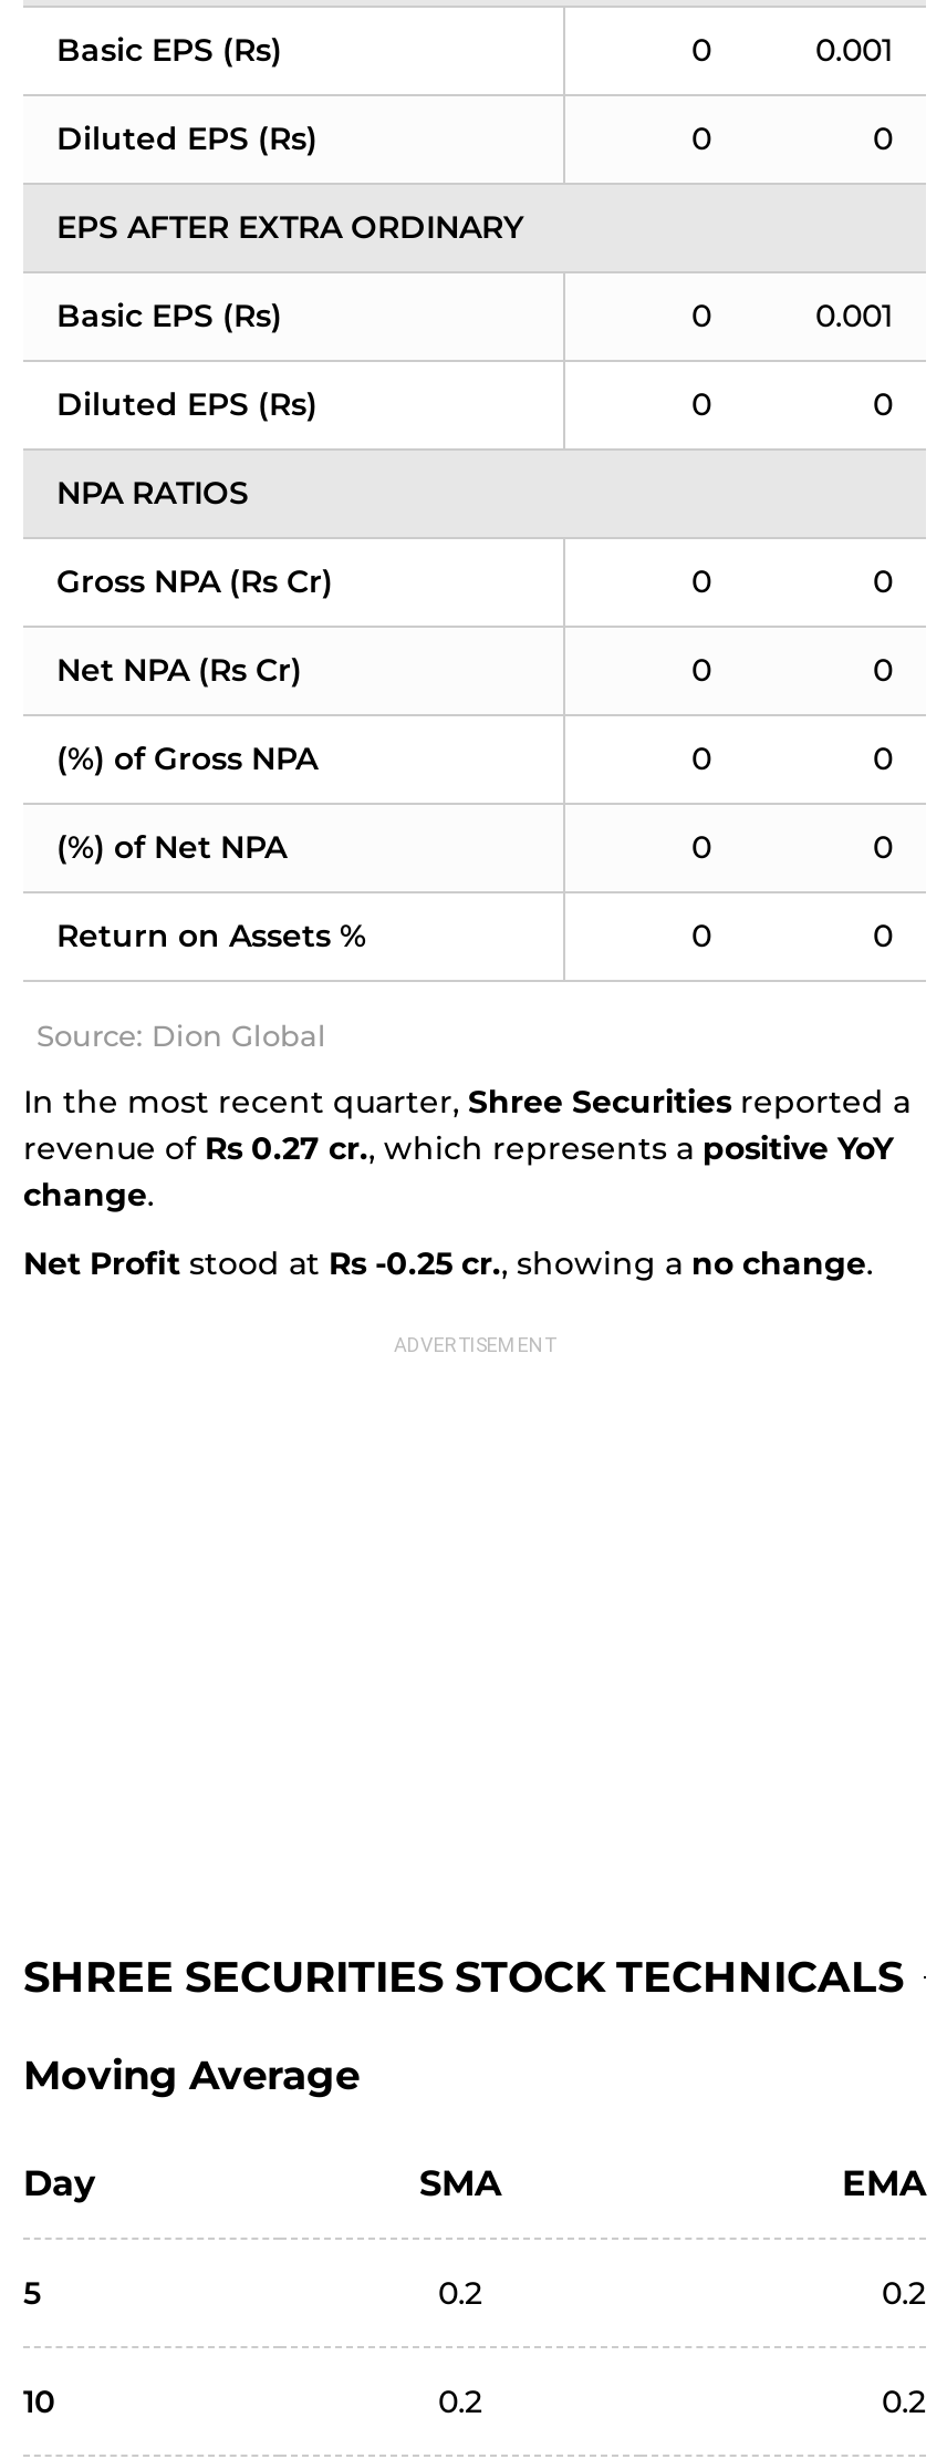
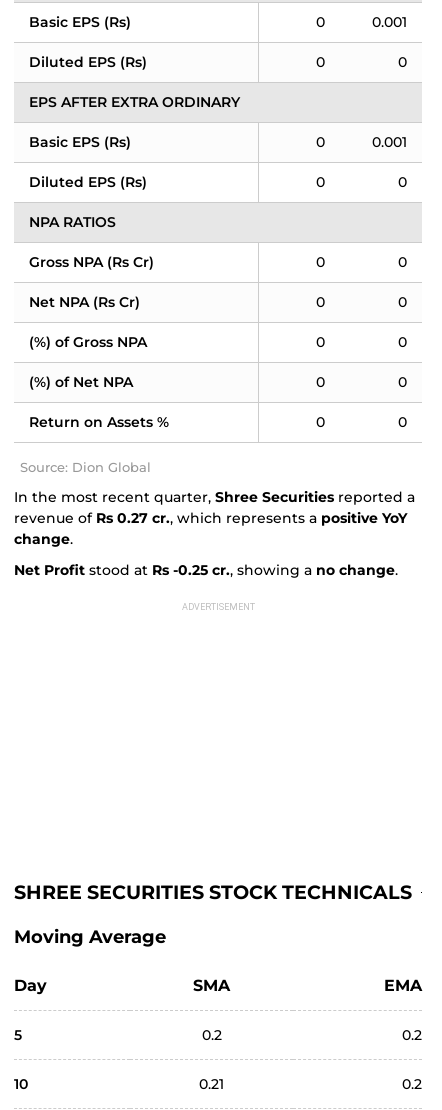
[438,2381,482,2421] 0.2 -> [199,1075,224,1093] 0.21

